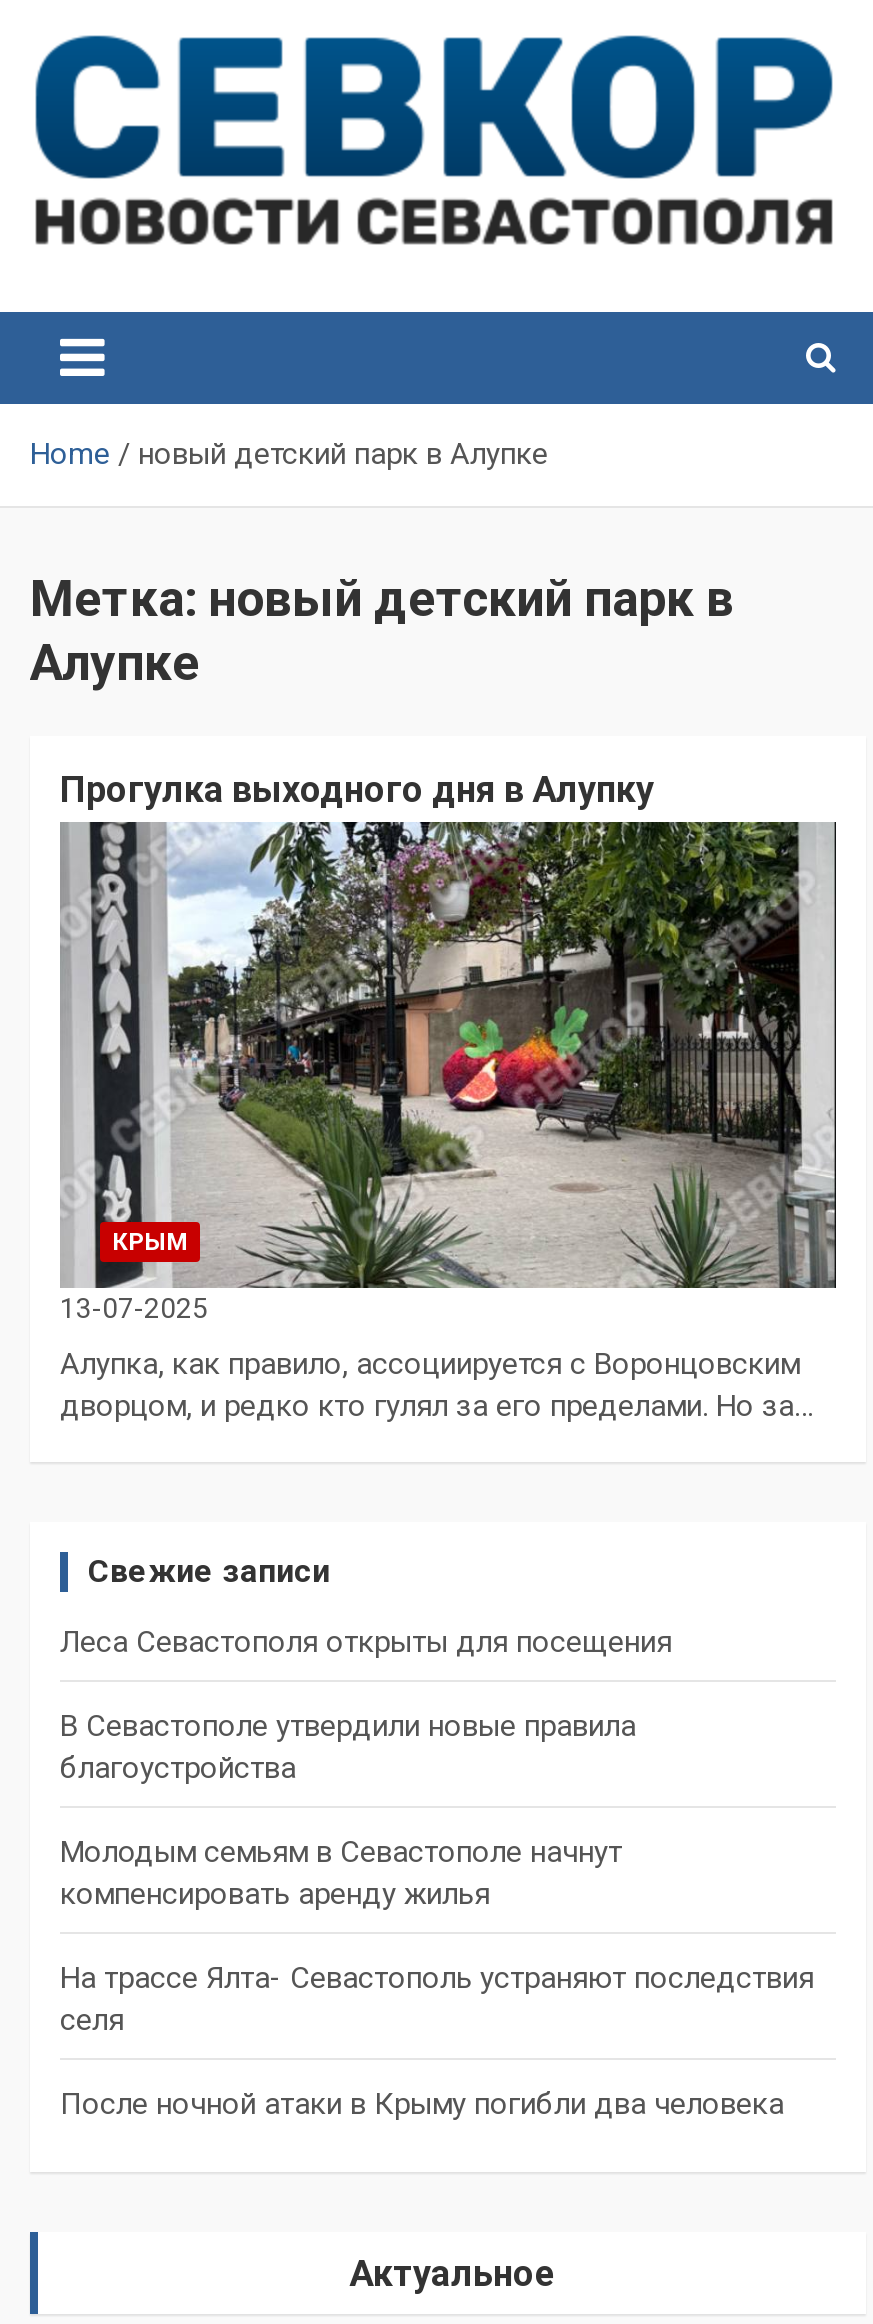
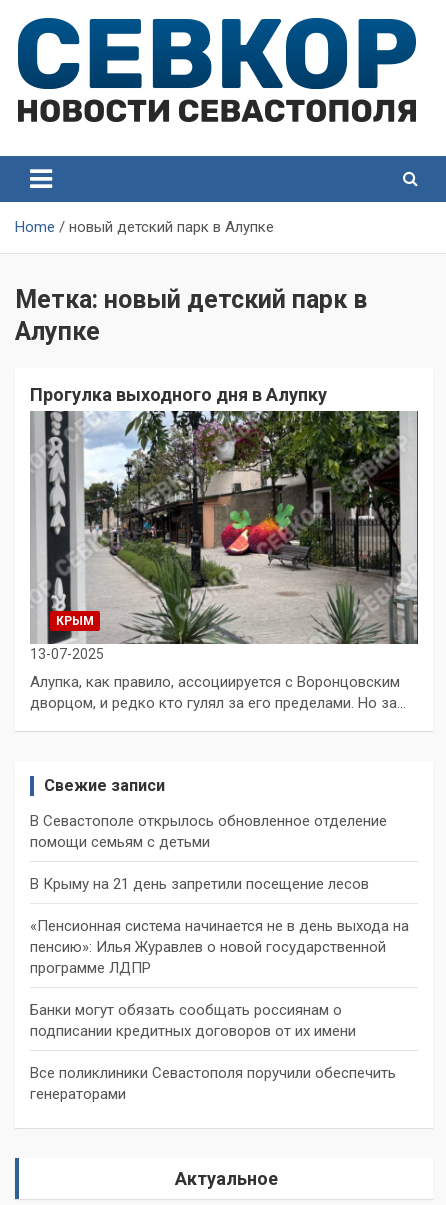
[60,1624,672,1660] Леса Севастополя открыты для посещения -> [30,812,387,851] В Севастополе открылось обновленное отделение | помощи семьям с детьми
[60,1708,636,1786] В Севастополе утвердили новые правила | благоустройства -> [30,875,369,893] В Крыму на 21 день запретили посещение лесов
[60,1834,622,1912] Молодым семьям в Севастополе начнут | компенсировать аренду жилья -> [30,917,409,977] «Пенсионная система начинается не в день выхода на | пенсию»: Илья Журавлев о новой государственной | программе ЛДПР
[60,1960,814,2038] На трассе Ялта- Севастополь устраняют последствия | селя -> [30,1001,356,1040] Банки могут обязать сообщать россиянам о | подписании кредитных договоров от их имени
[60,2086,784,2122] После ночной атаки в Крыму погибли два человека -> [30,1064,396,1103] Все поликлиники Севастополя поручили обеспечить | генераторами

